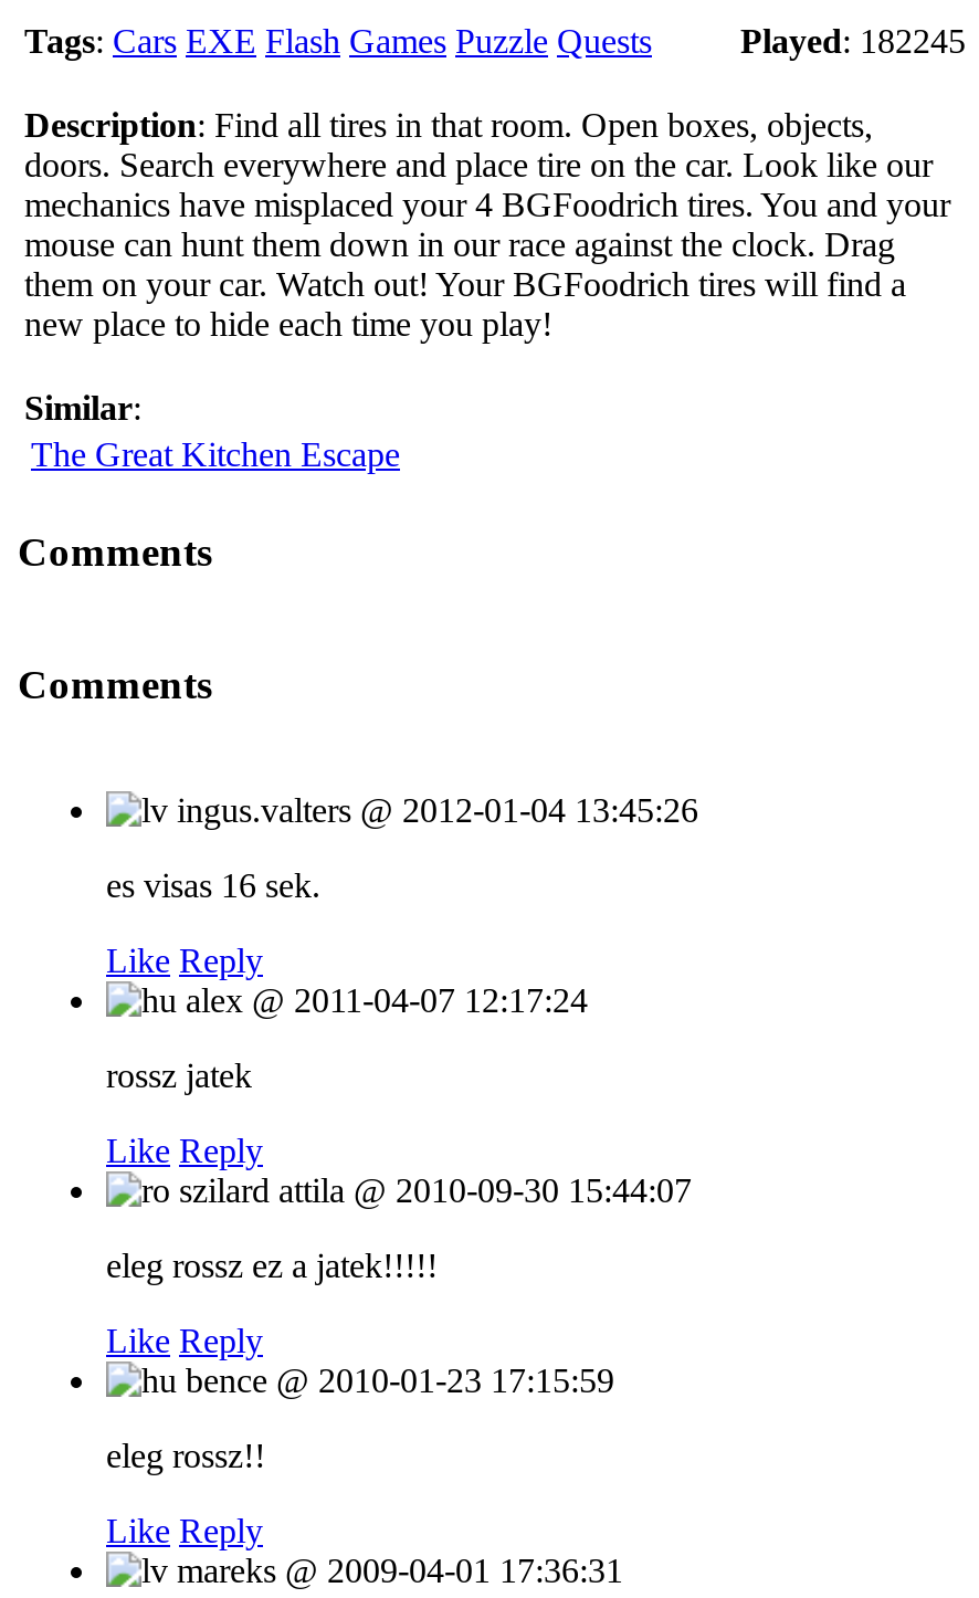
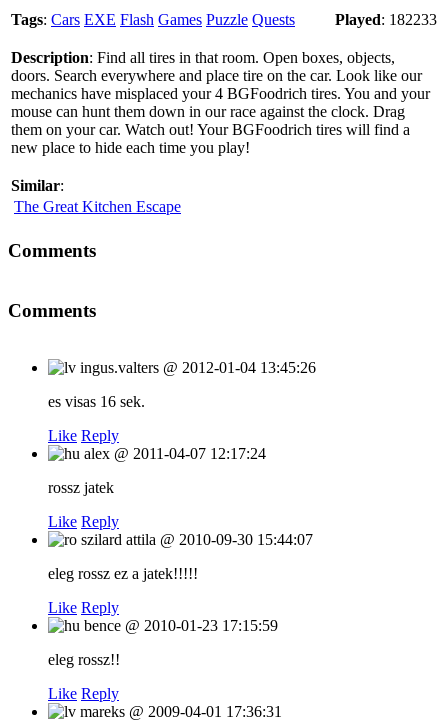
[740,22,966,59] Played: 182245 -> [335,11,437,28] Played: 182233

